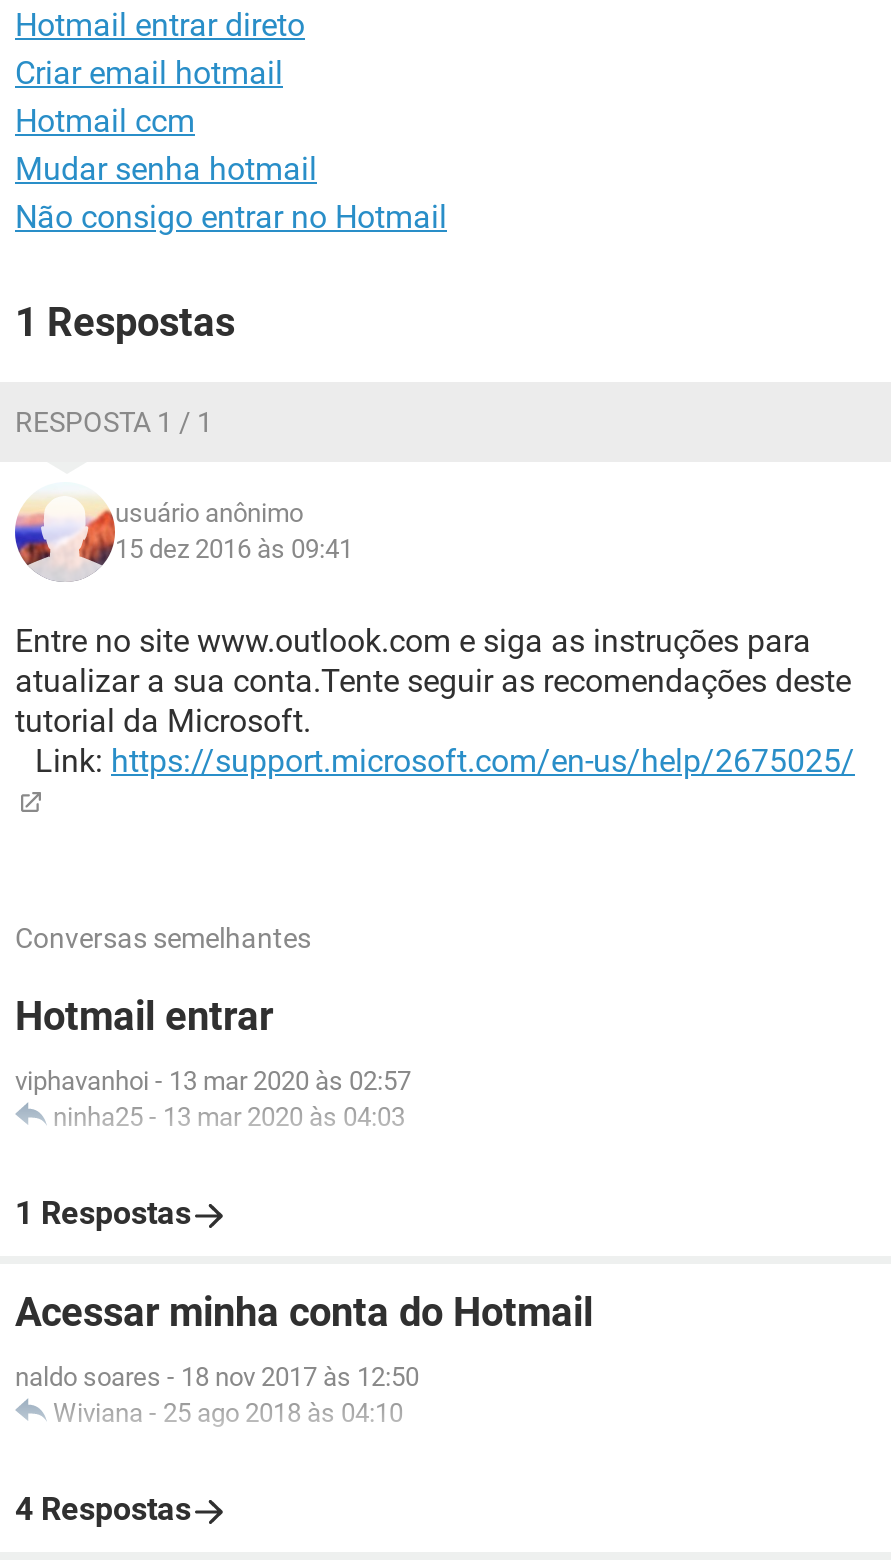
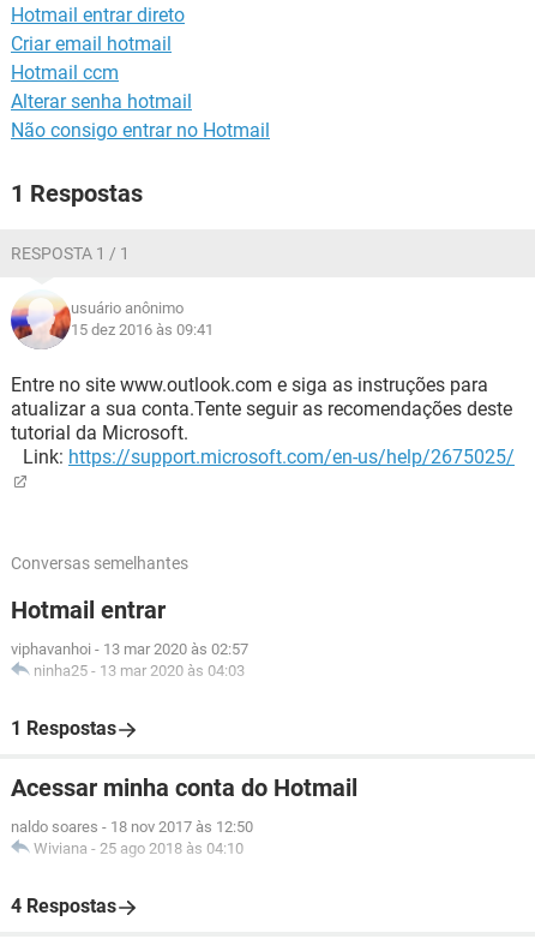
[15,150,317,188] Mudar senha hotmail -> [11,90,192,113] Alterar senha hotmail

